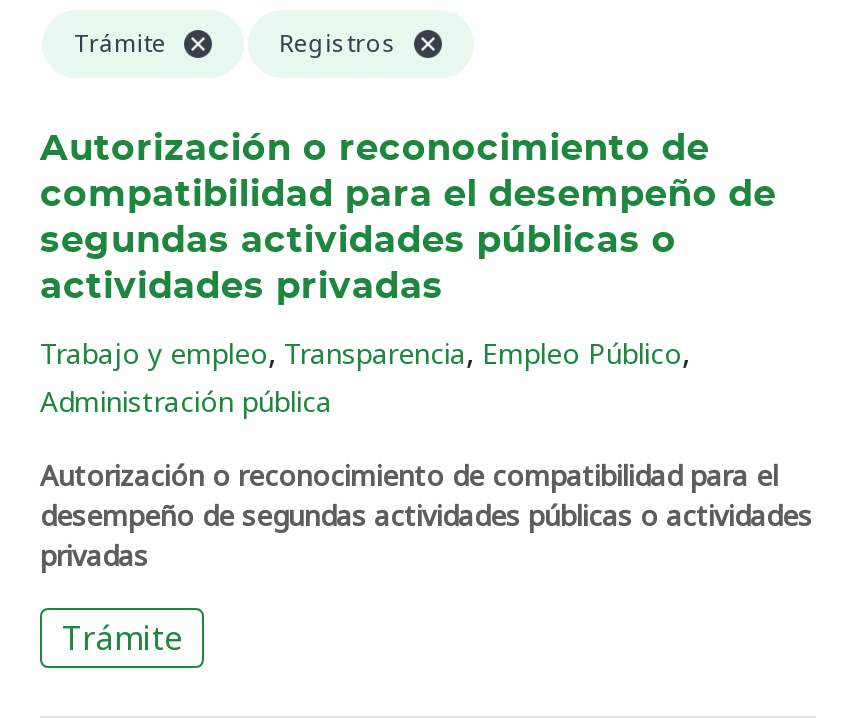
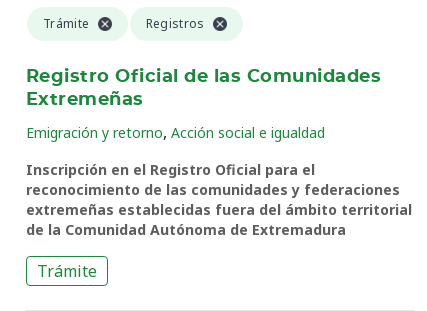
[40,132,776,306] Autorización o reconocimiento de | compatibilidad para el desempeño de | segundas actividades públicas o | actividades privadas -> [26,68,381,109] Registro Oficial de las Comunidades | Extremeñas
[40,330,690,420] Trabajo y empleo, Transparencia, Empleo Público, | Administración pública -> [26,121,325,143] Emigración y retorno, Acción social e igualdad
[40,456,812,574] Autorización o reconocimiento de compatibilidad para el | desempeño de segundas actividades públicas o actividades | privadas -> [26,160,412,239] Inscripción en el Registro Oficial para el | reconocimiento de las comunidades y federaciones | extremeñas establecidas fuera del ámbito territorial | de la Comunidad Autónoma de Extremadura

